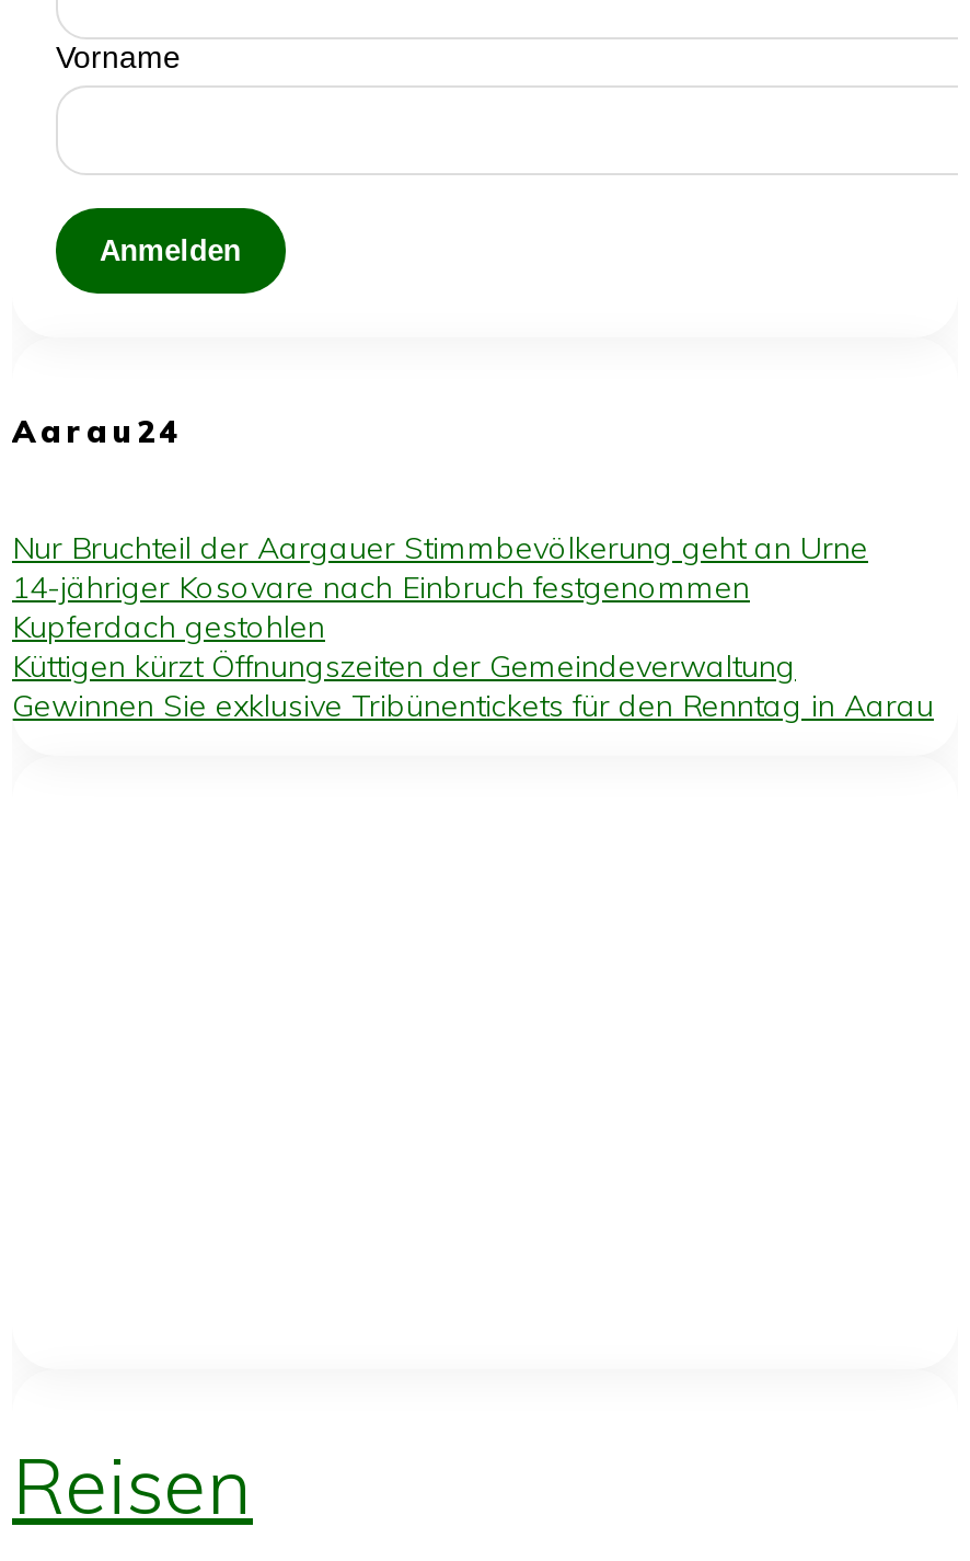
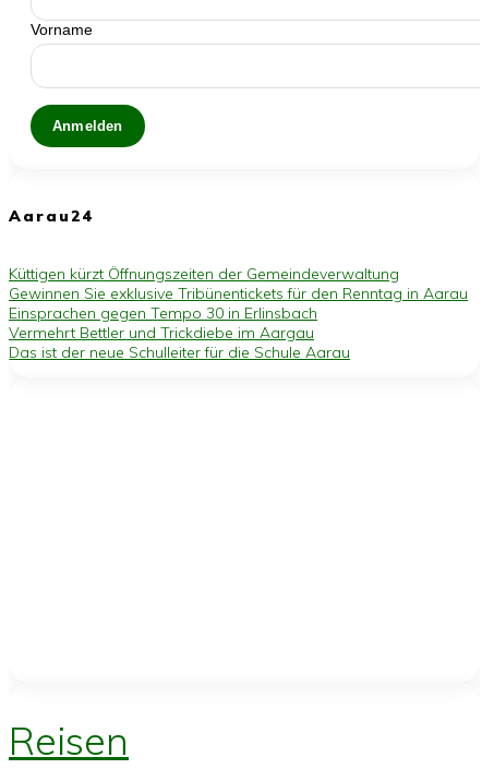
[12,527,868,645] Nur Bruchteil der Aargauer Stimmbevölkerung geht an Urne | 14-jähriger Kosovare nach Einbruch festgenommen | Kupferdach gestohlen -> none
moved [12,645,934,724] -> [9,264,468,303]: Küttigen kürzt Öffnungszeiten der Gemeindeverwaltung | Gewinnen Sie exklusive Tribünentickets für den Renntag in Aarau
none -> [9,303,350,362] Einsprachen gegen Tempo 30 in Erlinsbach | Vermehrt Bettler und Trickdiebe im Aargau | Das ist der neue Schulleiter für die Schule Aarau

